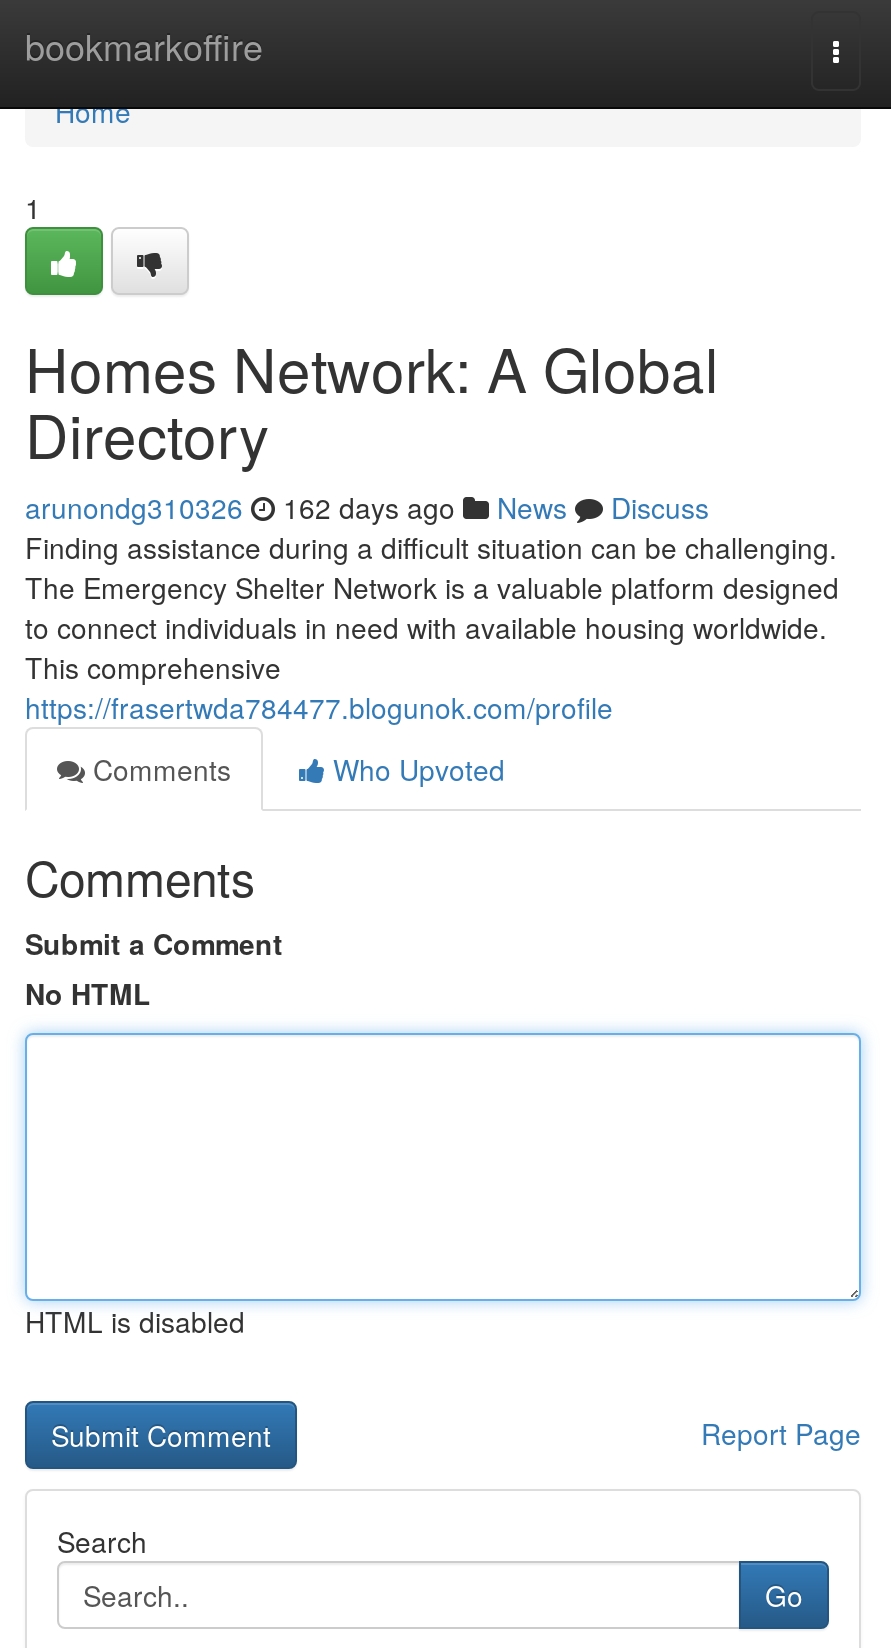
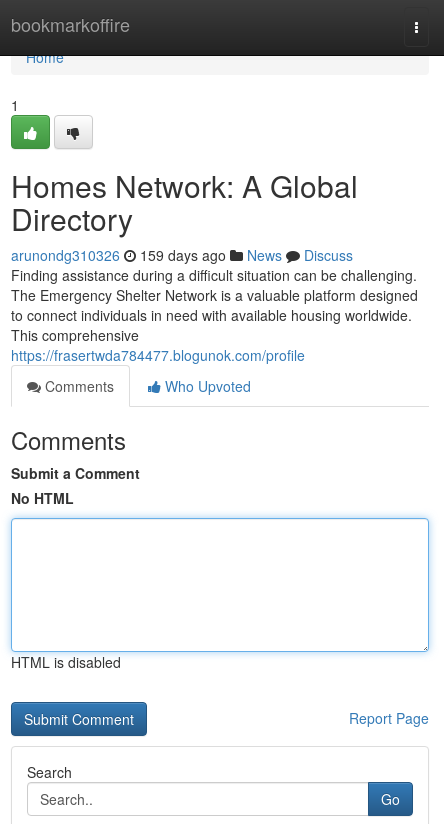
[25,487,709,527] arunondg310326 162 days ago News Discuss -> [11,245,353,265] arunondg310326 159 days ago News Discuss

